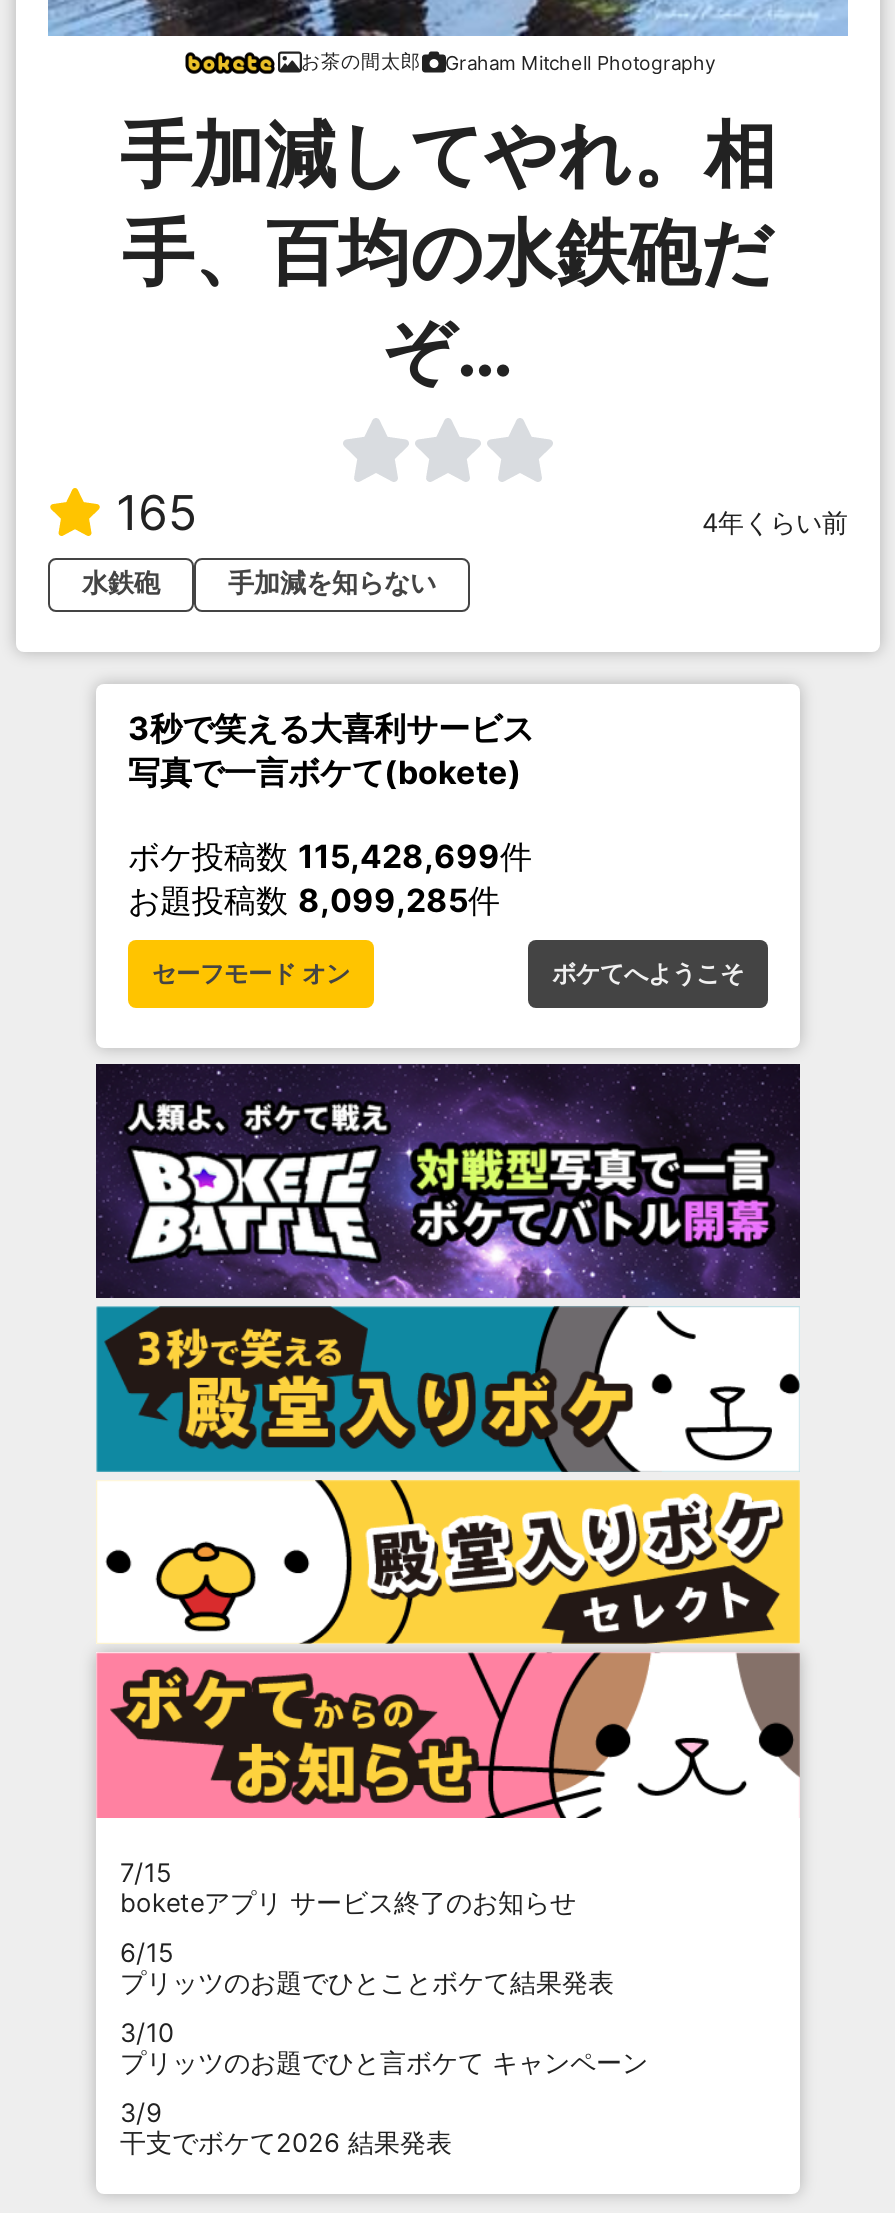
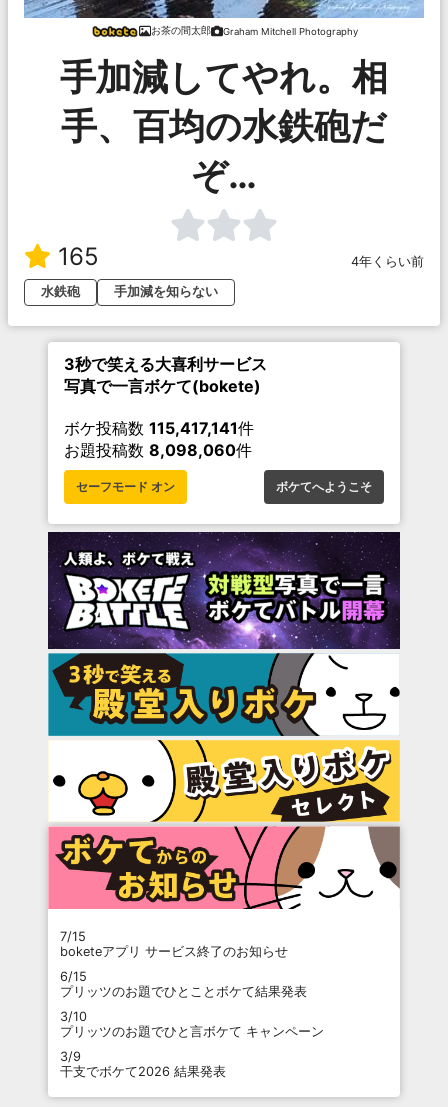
[128,836,532,876] ボケ投稿数115,428,699件 -> [64,418,254,438] ボケ投稿数115,417,141件
[128,880,500,920] お題投稿数8,099,285件 -> [64,440,252,460] お題投稿数8,098,060件

